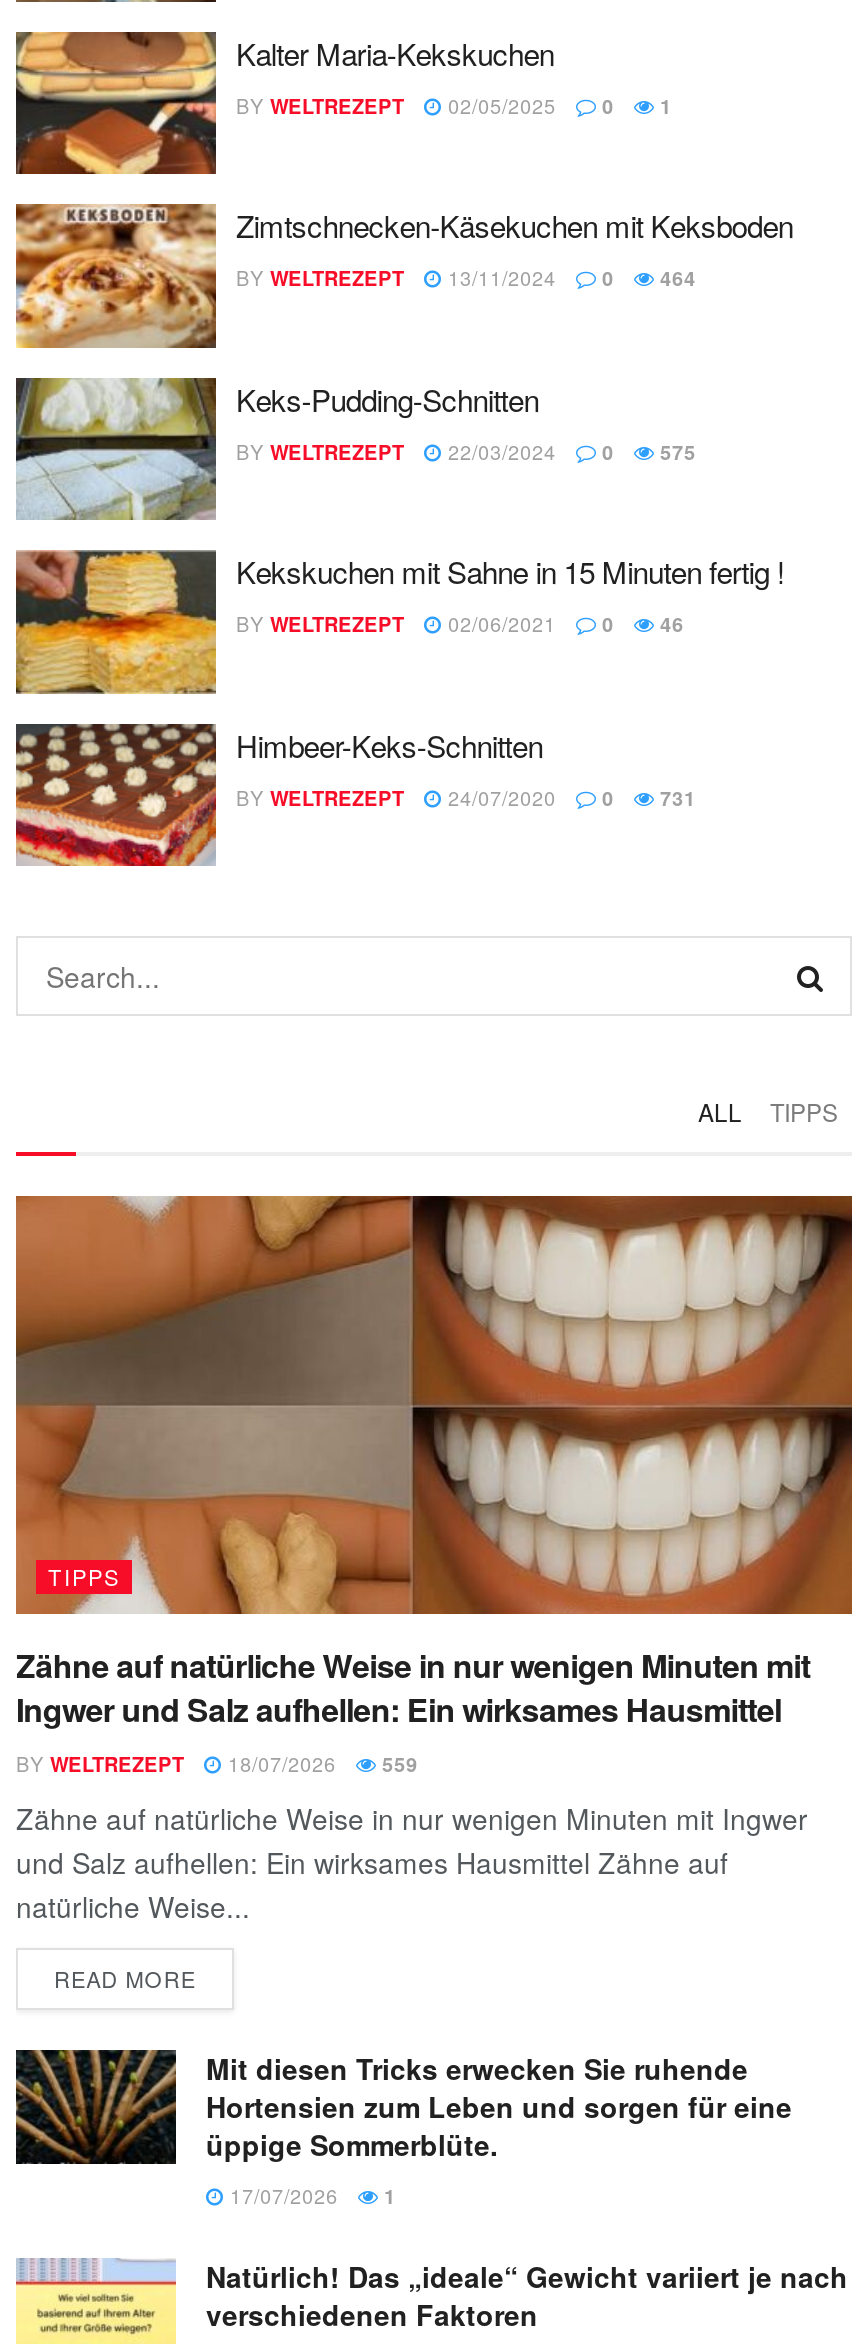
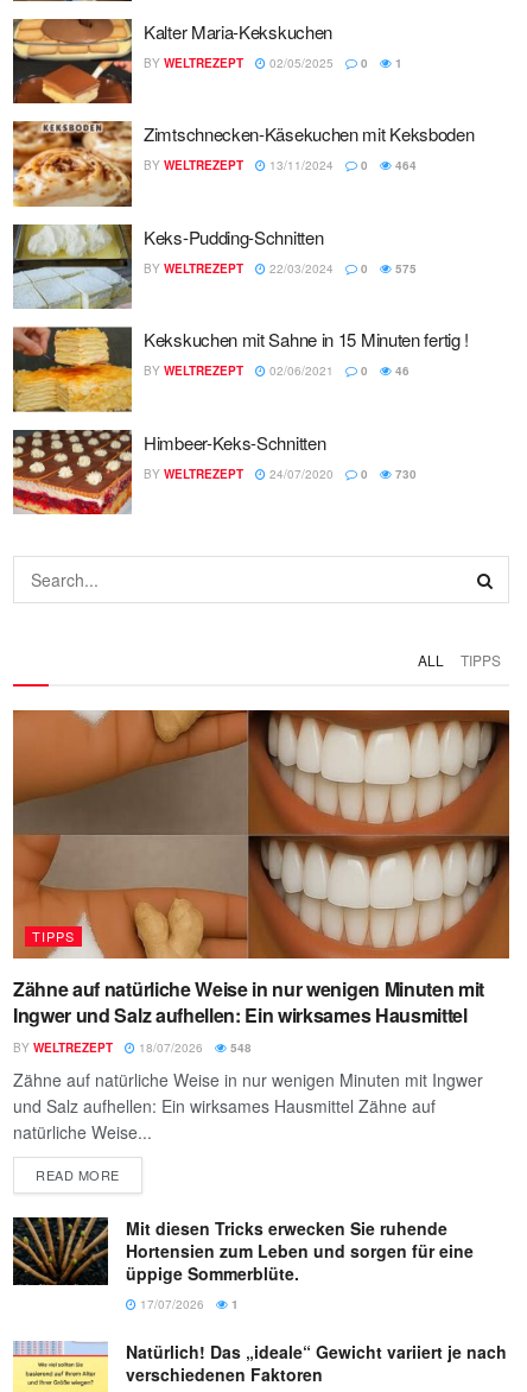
[236,783,696,811] BY WELTREZEPT 24/07/2020 0 731 -> [144,465,417,482] BY WELTREZEPT 24/07/2020 0 730
[16,1750,418,1778] BY WELTREZEPT 18/07/2026 559 -> [13,1039,252,1056] BY WELTREZEPT 18/07/2026 548

